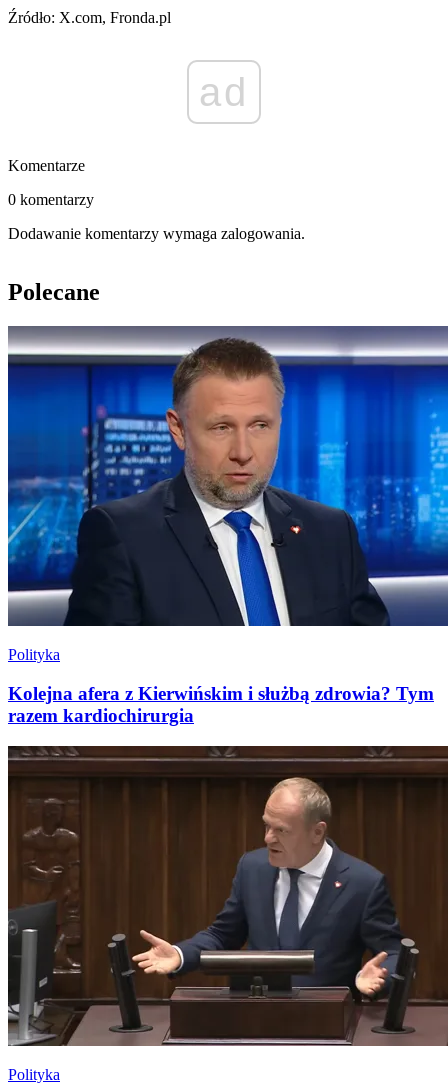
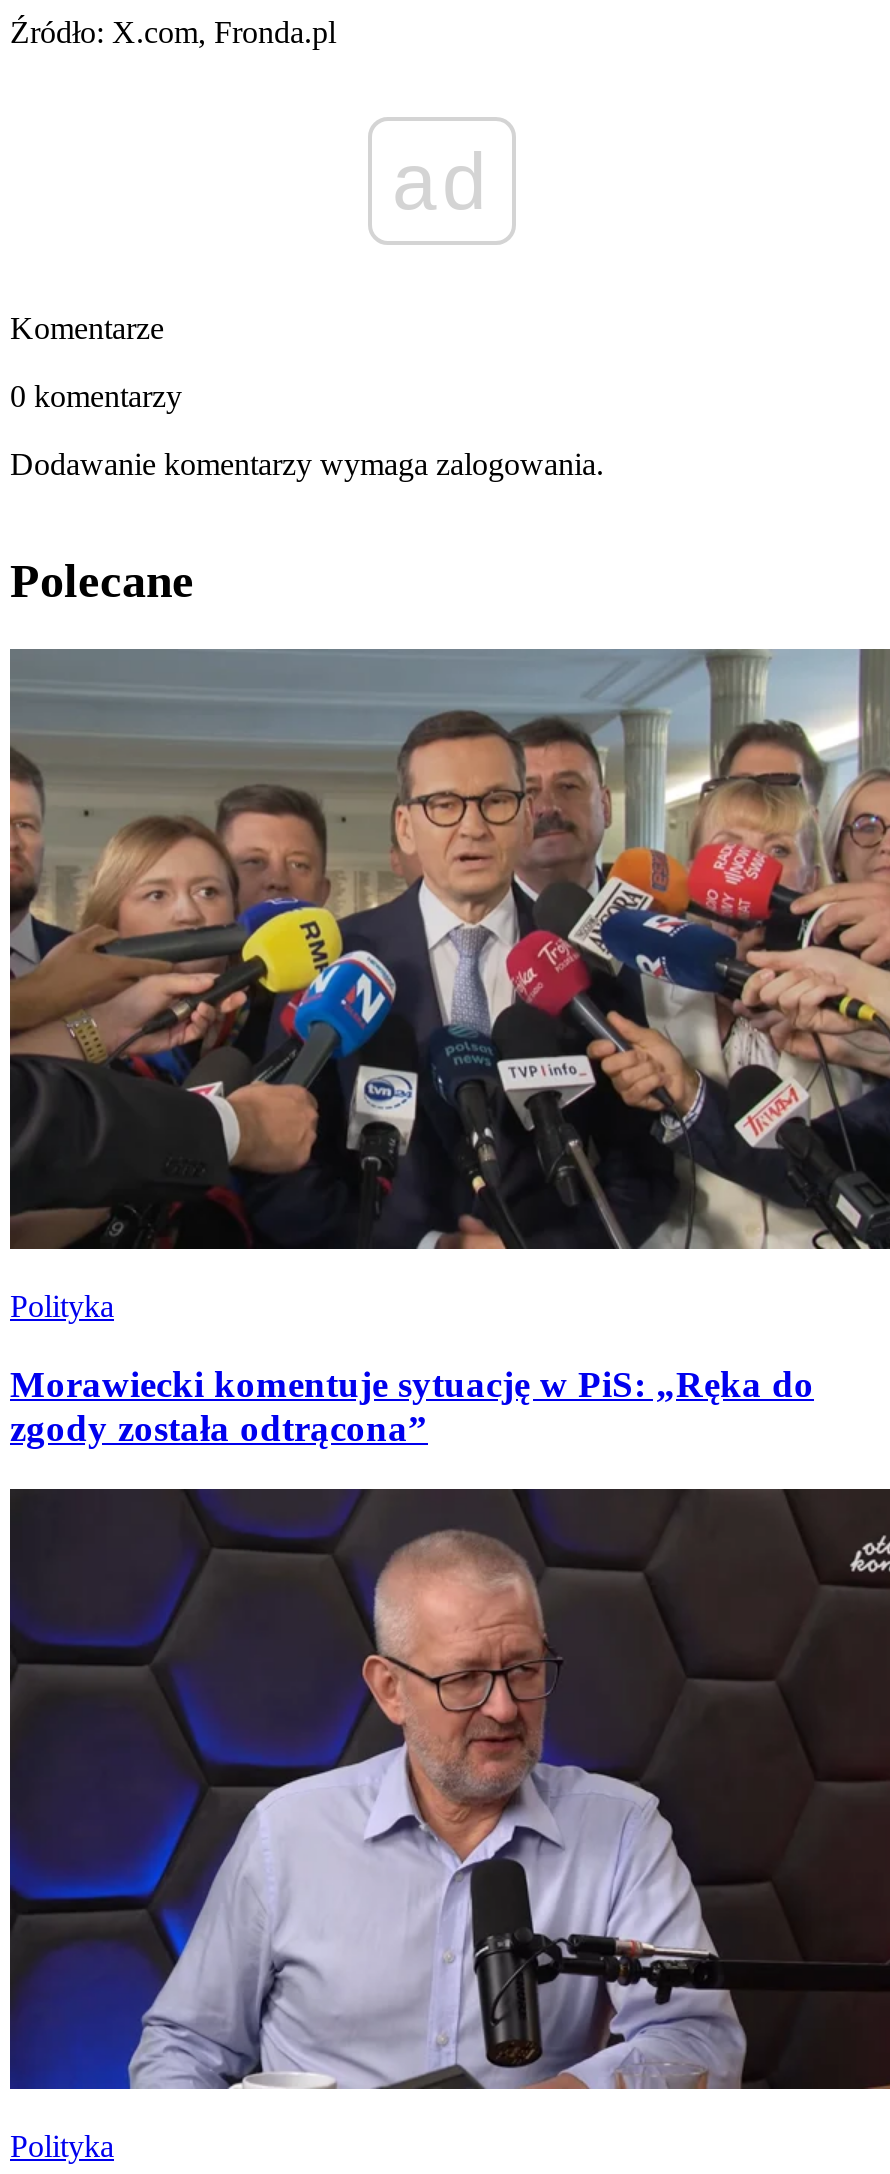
[7,326,445,627] [image] -> [8,649,884,1251] [image]
[8,683,434,726] Kolejna afera z Kierwińskim i służbą zdrowia? Tym | razem kardiochirurgia -> [10,1363,814,1449] Morawiecki komentuje sytuację w PiS: „Ręka do | zgody została odtrącona”
[8,746,445,1047] [image] -> [8,1489,884,2091] [image]

